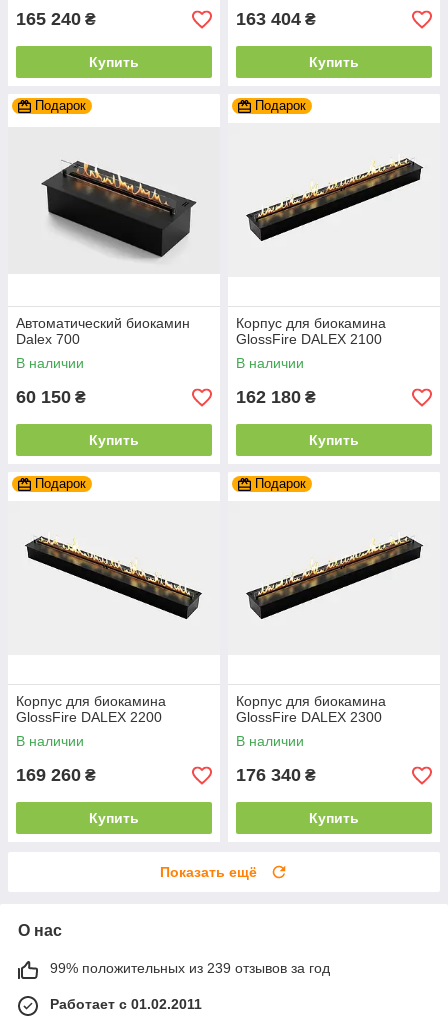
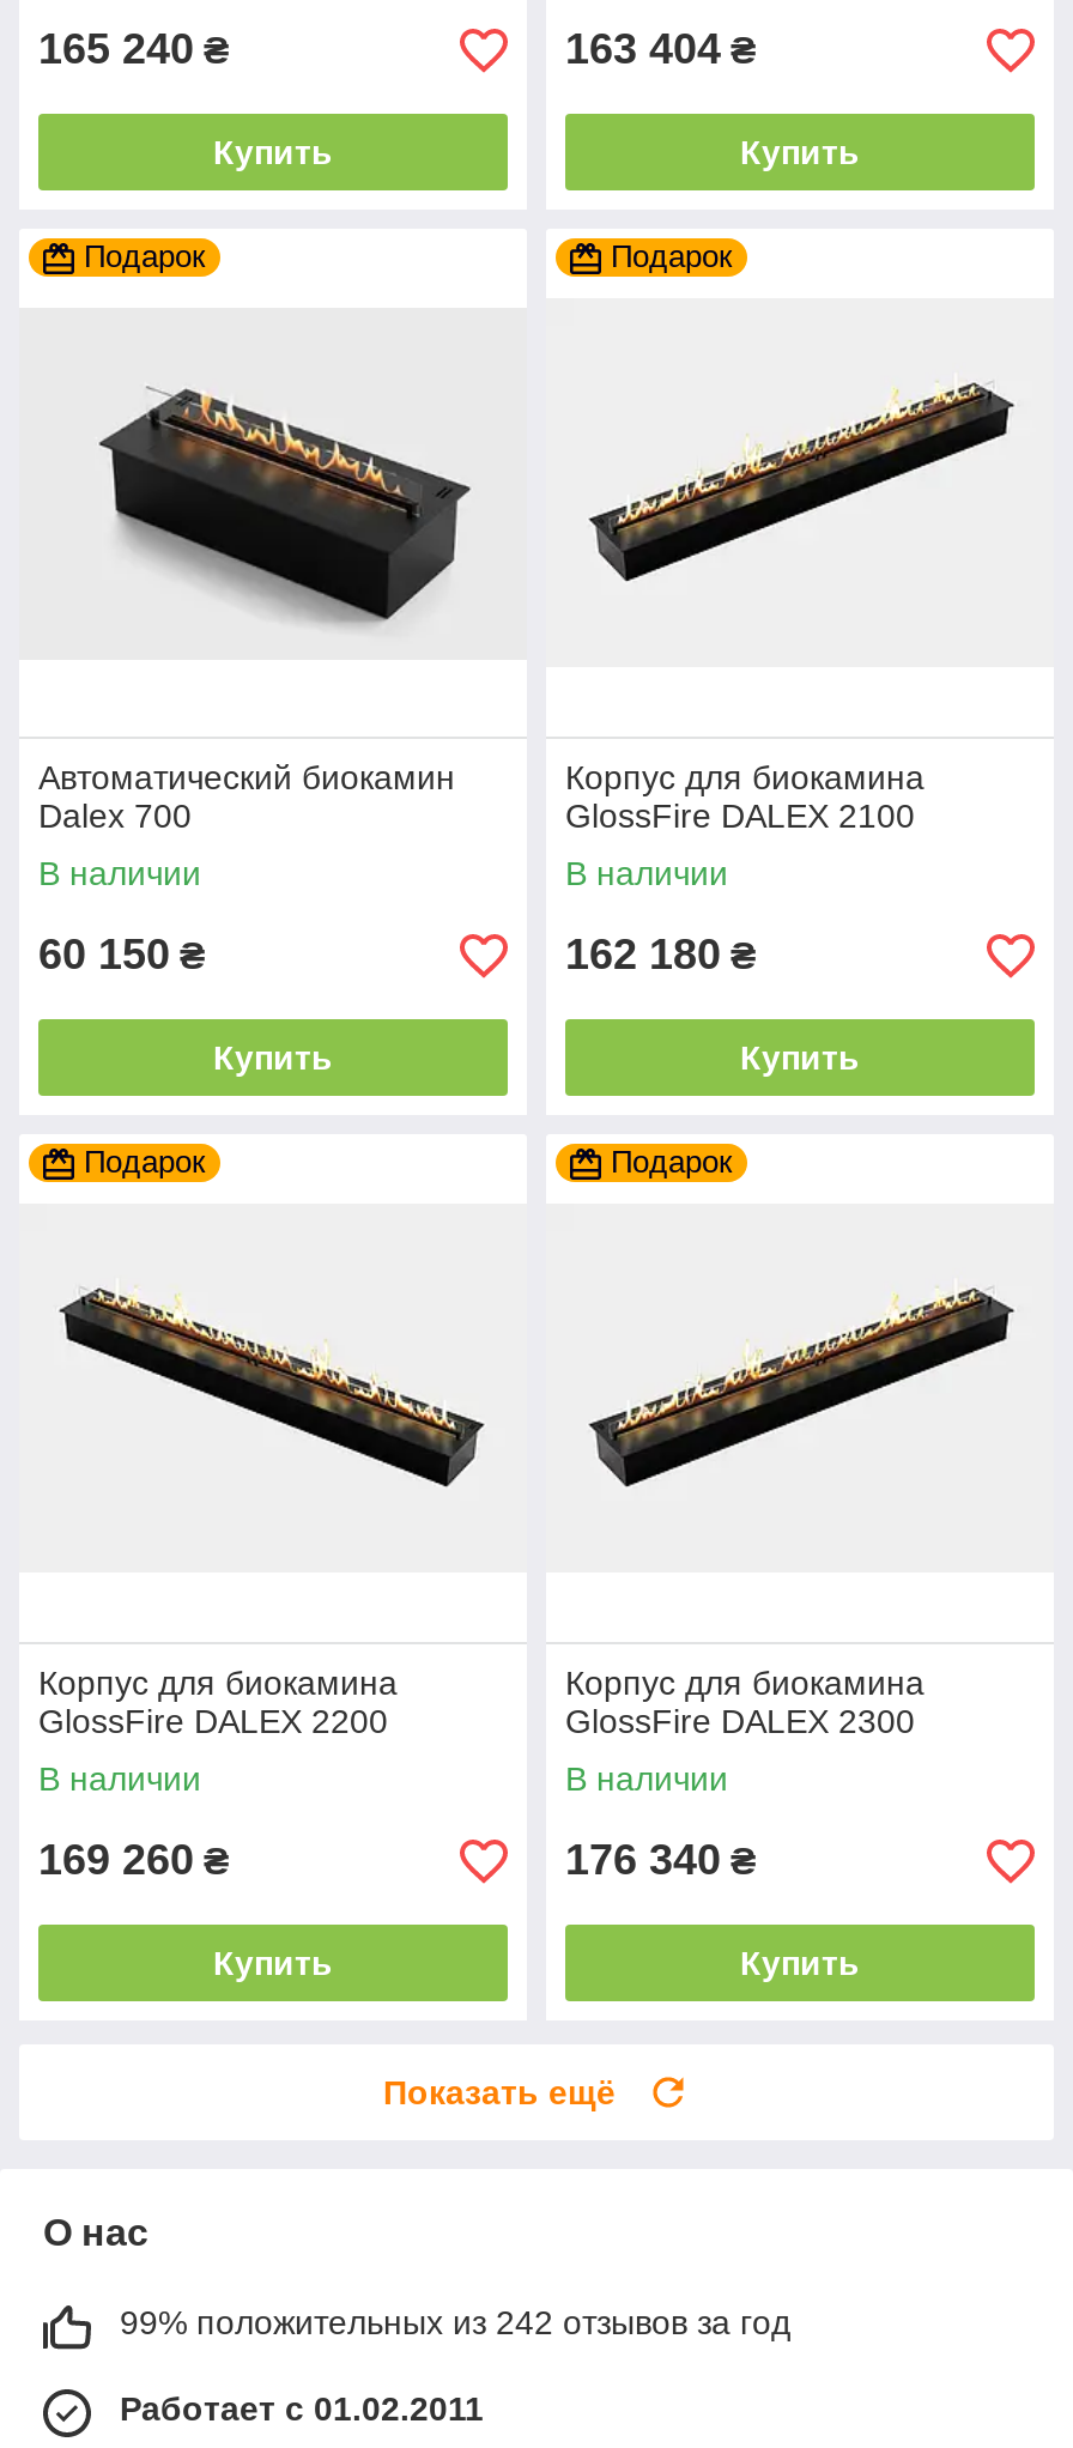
[50,960,330,976] 99% положительных из 239 отзывов за год -> [120,2304,790,2342] 99% положительных из 242 отзывов за год

